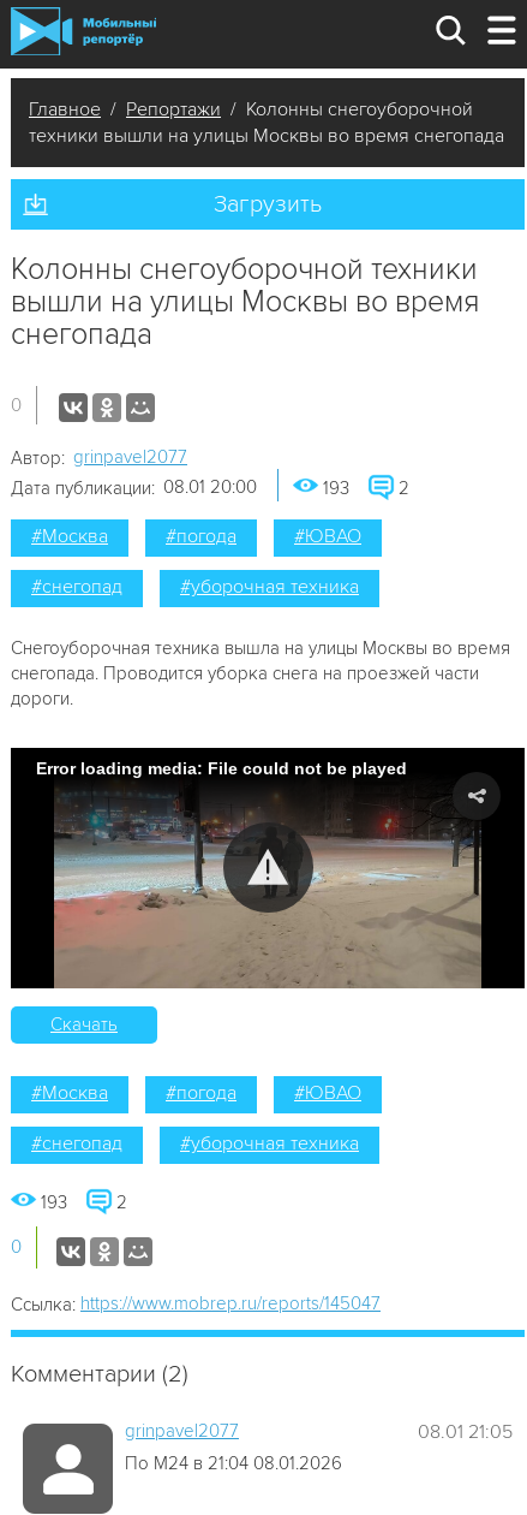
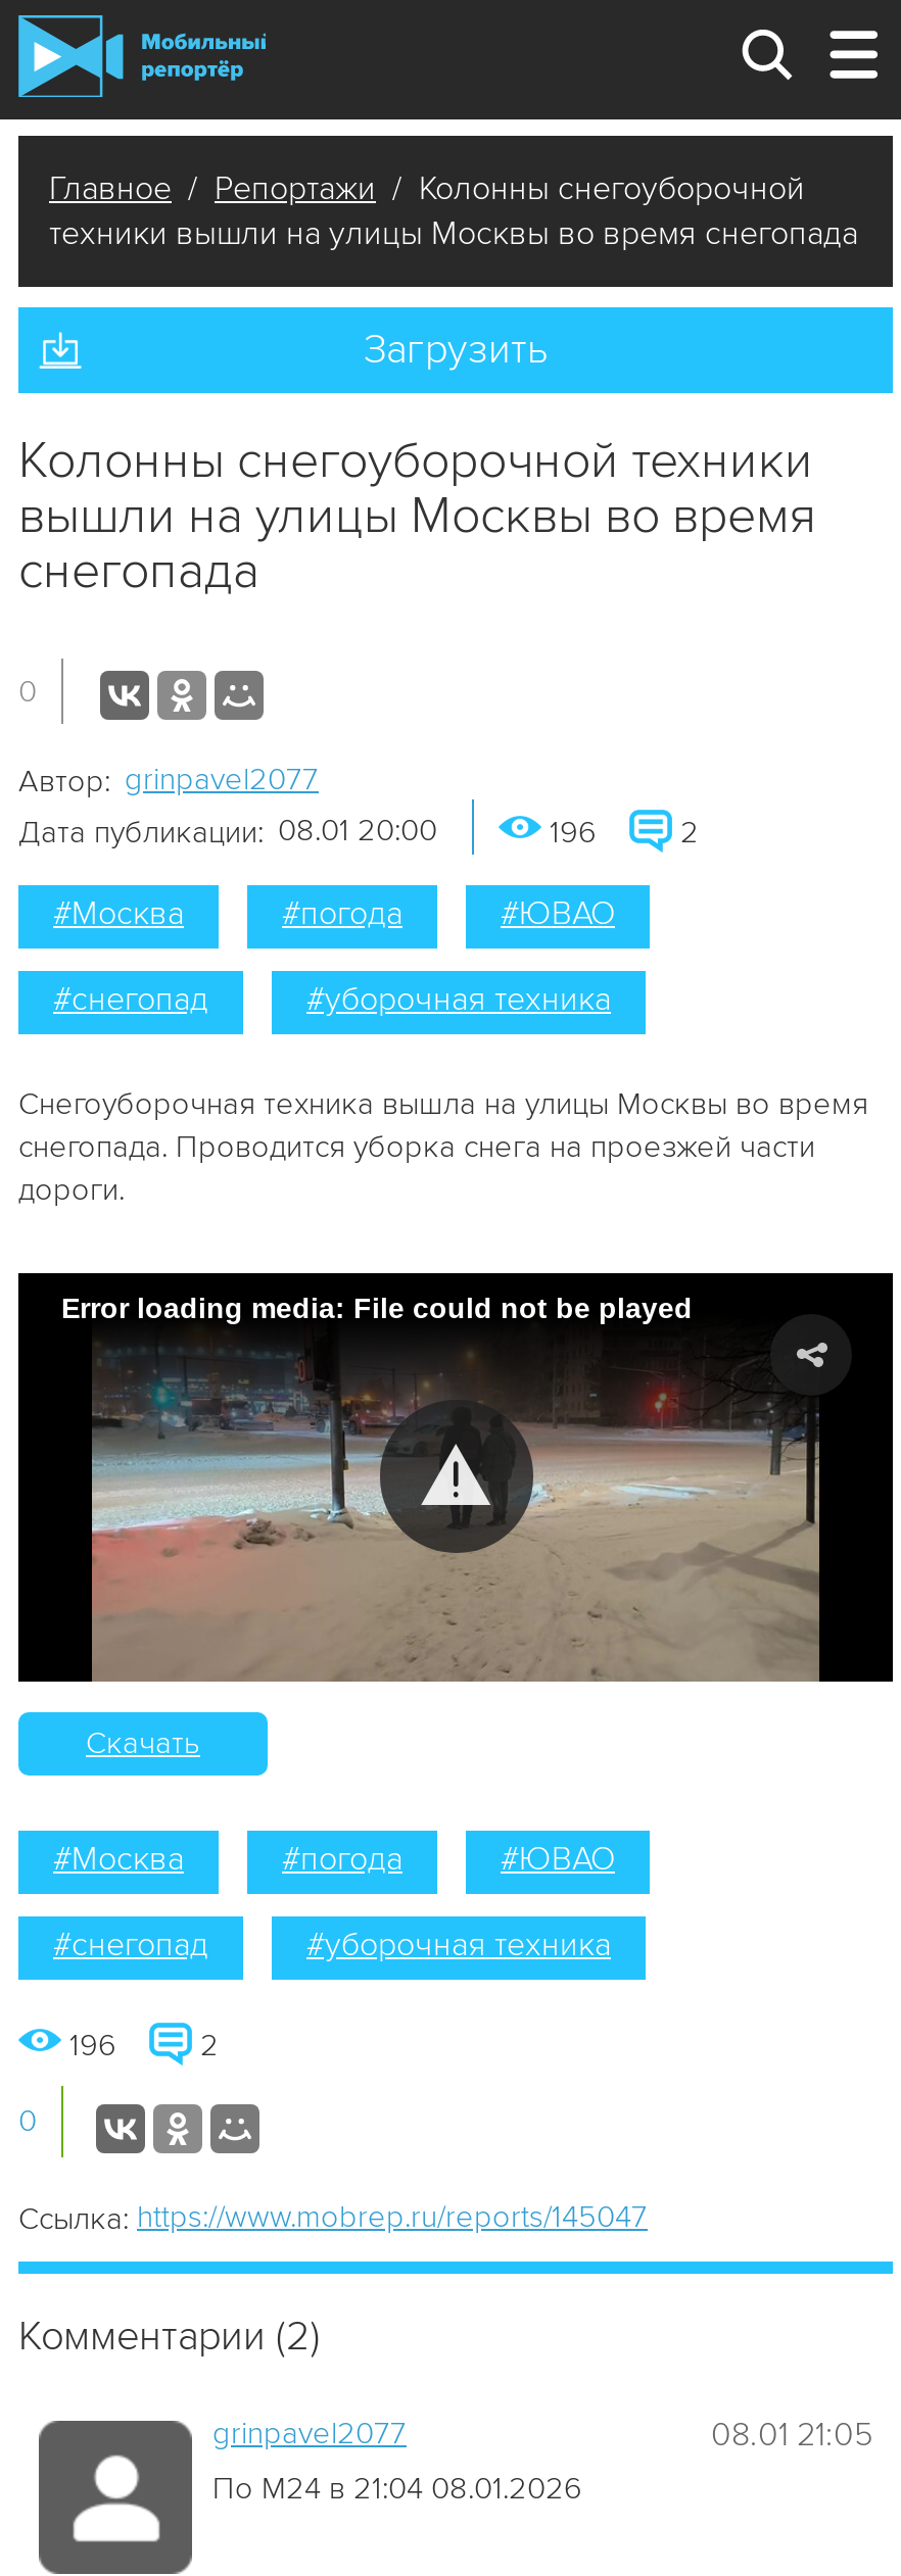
[323,477,349,499] 193 -> [550,813,597,850] 196
[41,1191,67,1213] 193 -> [69,2026,116,2063] 196

